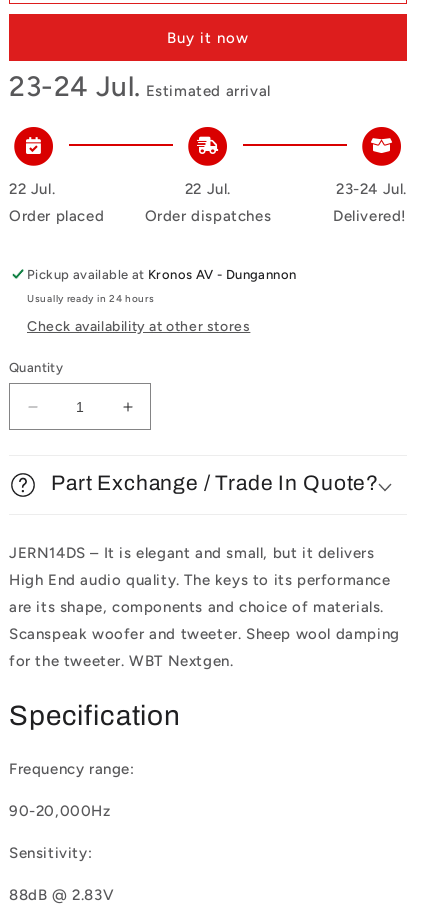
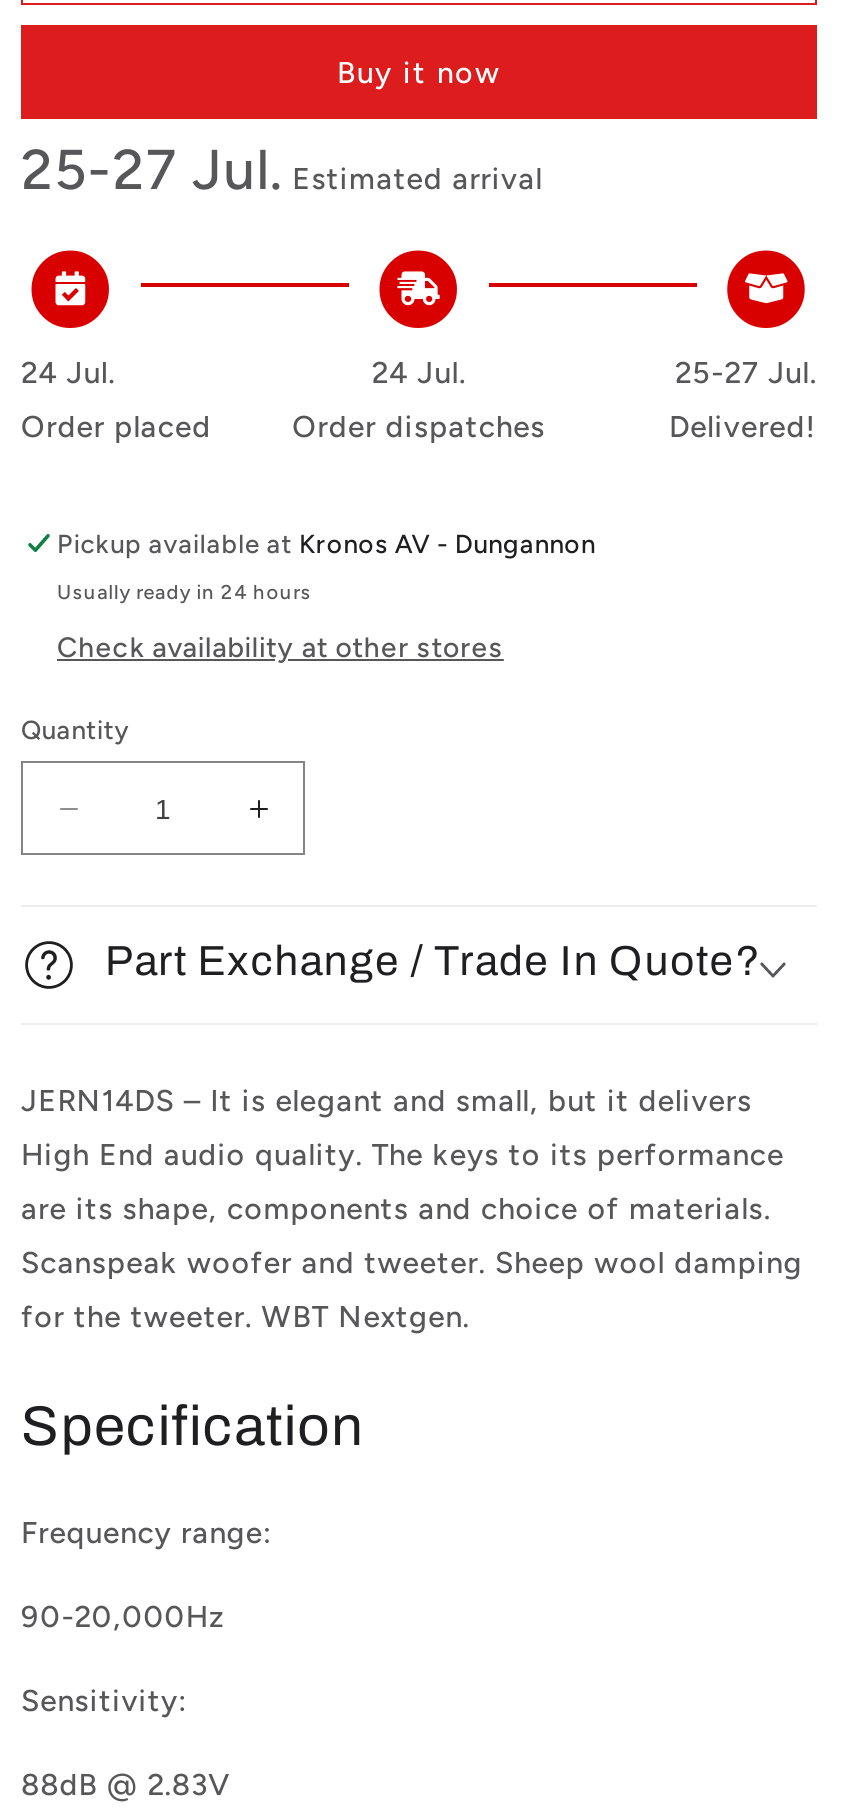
[9,69,271,103] 23-24 Jul. Estimated arrival -> [21,134,543,202] 25-27 Jul. Estimated arrival
[9,180,55,198] 22 Jul. -> [21,356,115,392] 24 Jul.
[185,180,231,198] 22 Jul. -> [372,356,466,392] 24 Jul.
[336,180,407,198] 23-24 Jul. -> [675,356,817,392] 25-27 Jul.

